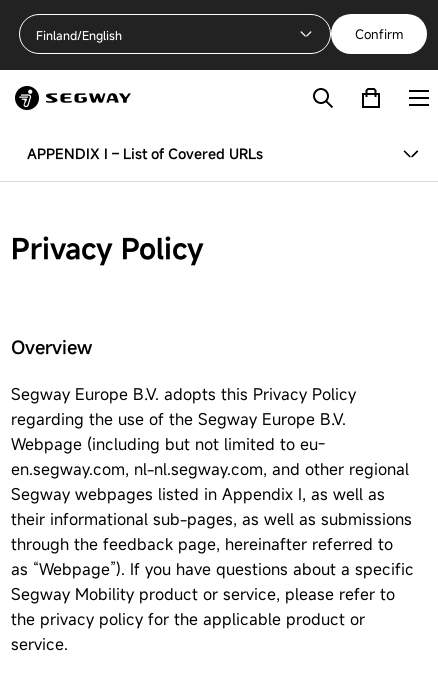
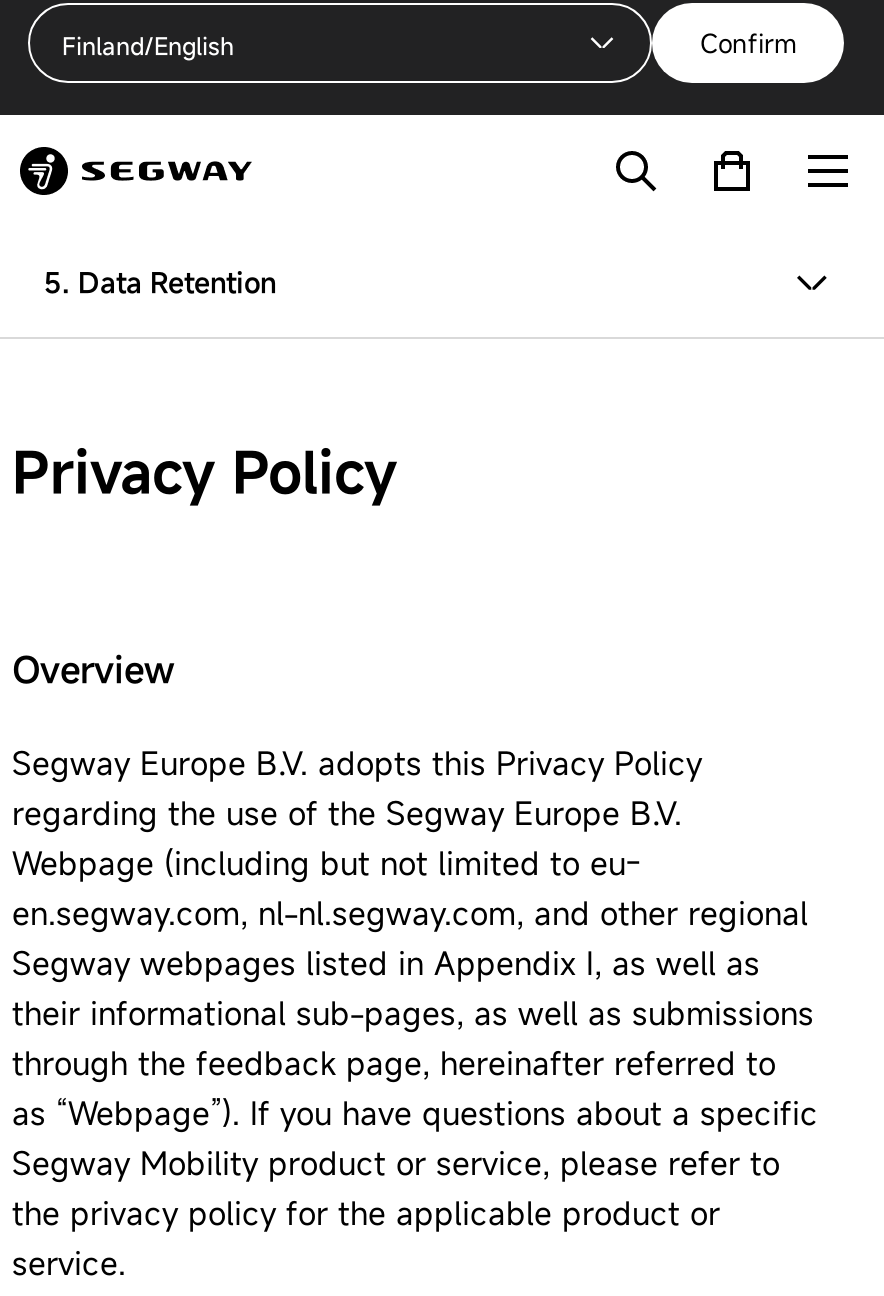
[27,144,263,163] APPENDIX I – List of Covered URLs -> [44,263,276,301] 5. Data Retention

